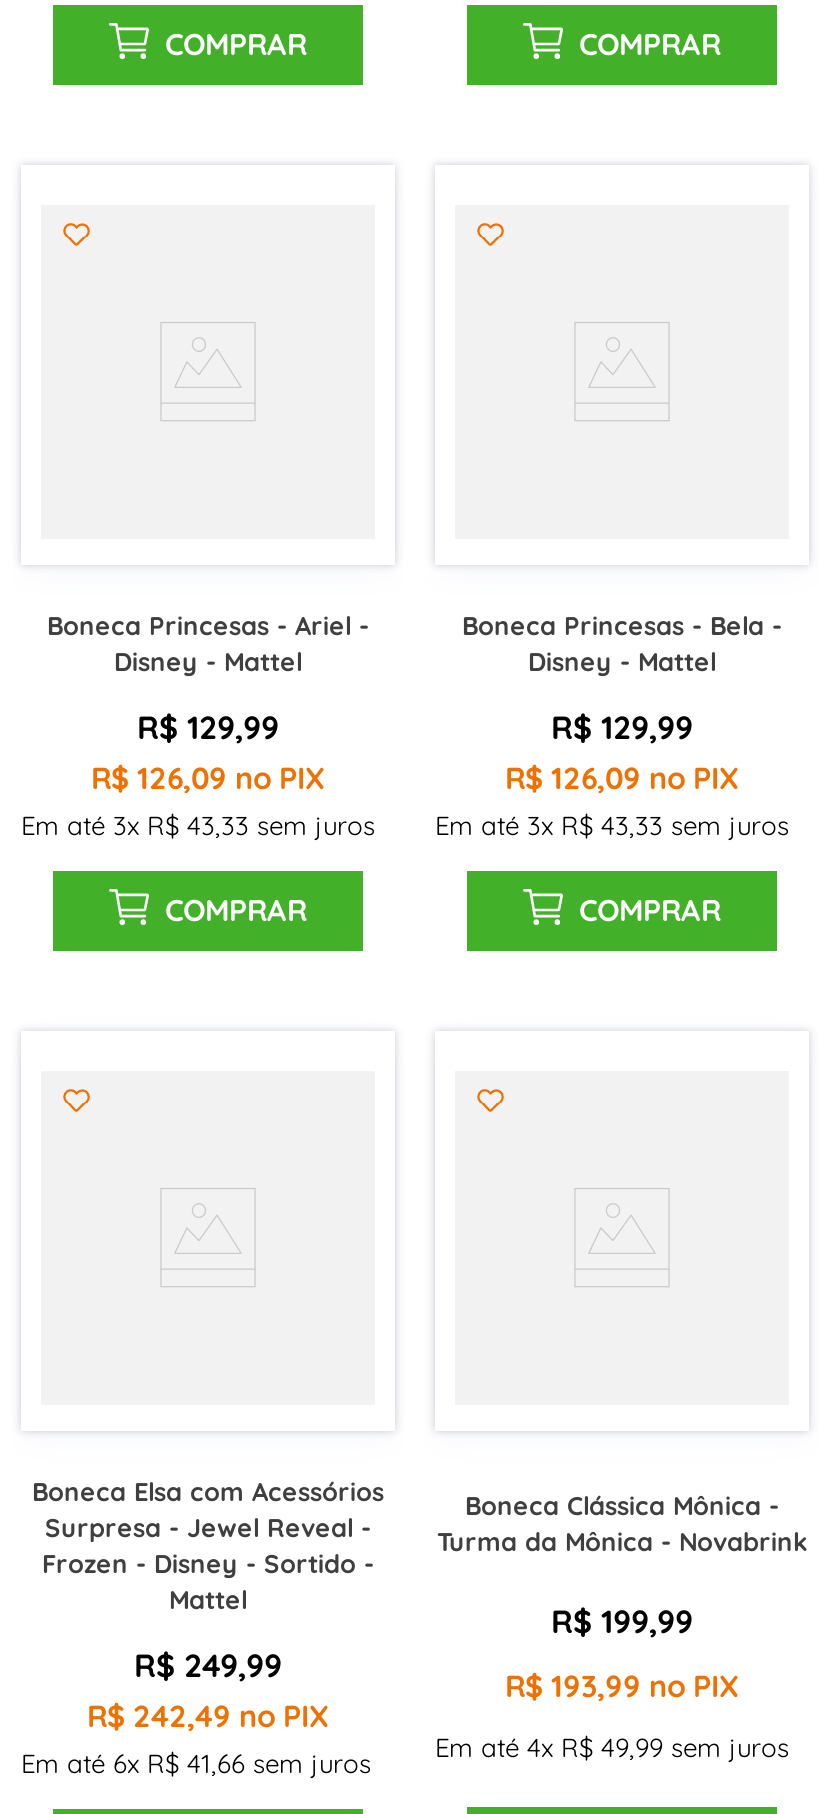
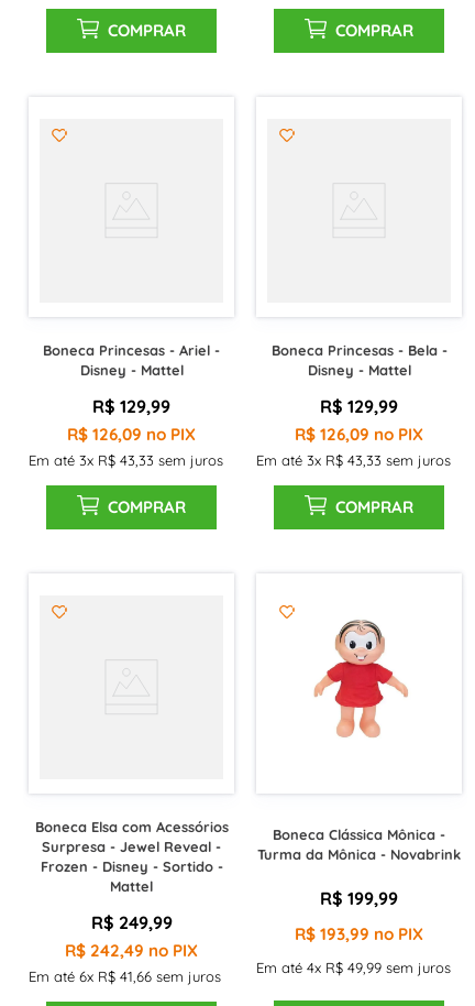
none -> [313,620,408,737] [image]

